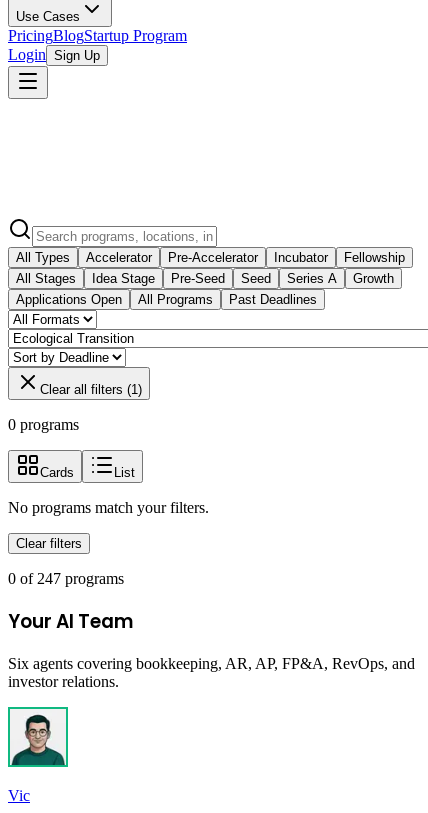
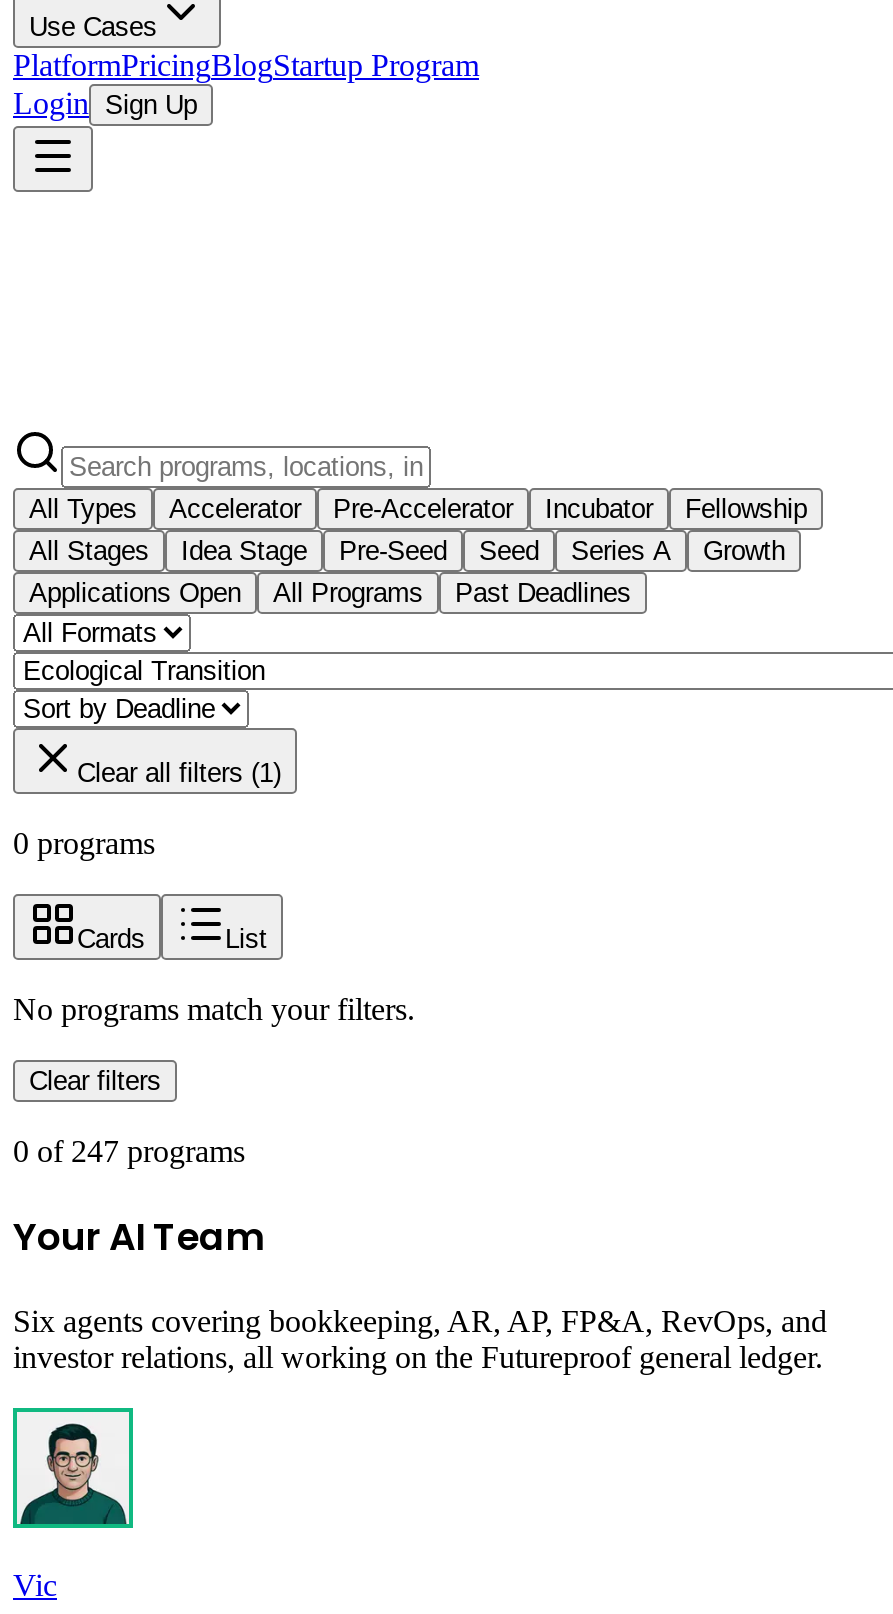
[8,27,187,44] PricingBlogStartup Program -> [13,48,479,82] PlatformPricingBlogStartup Program
[8,673,119,690] investor relations. -> [13,1340,823,1374] investor relations, all working on the Futureproof general ledger.

